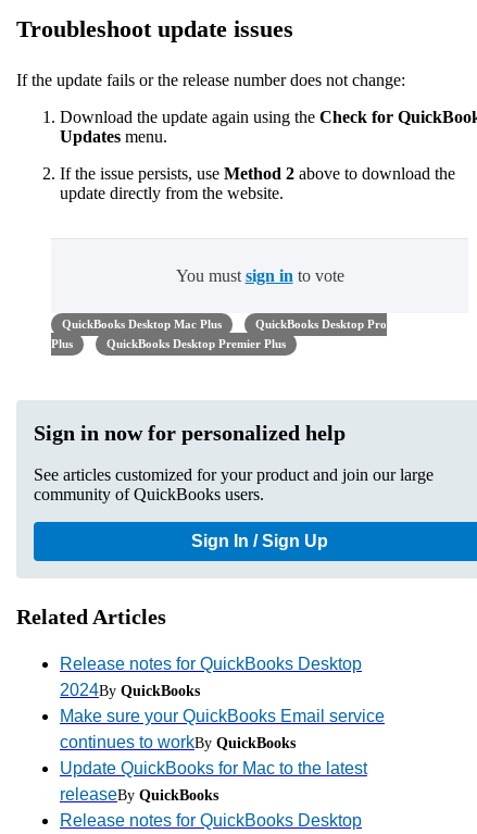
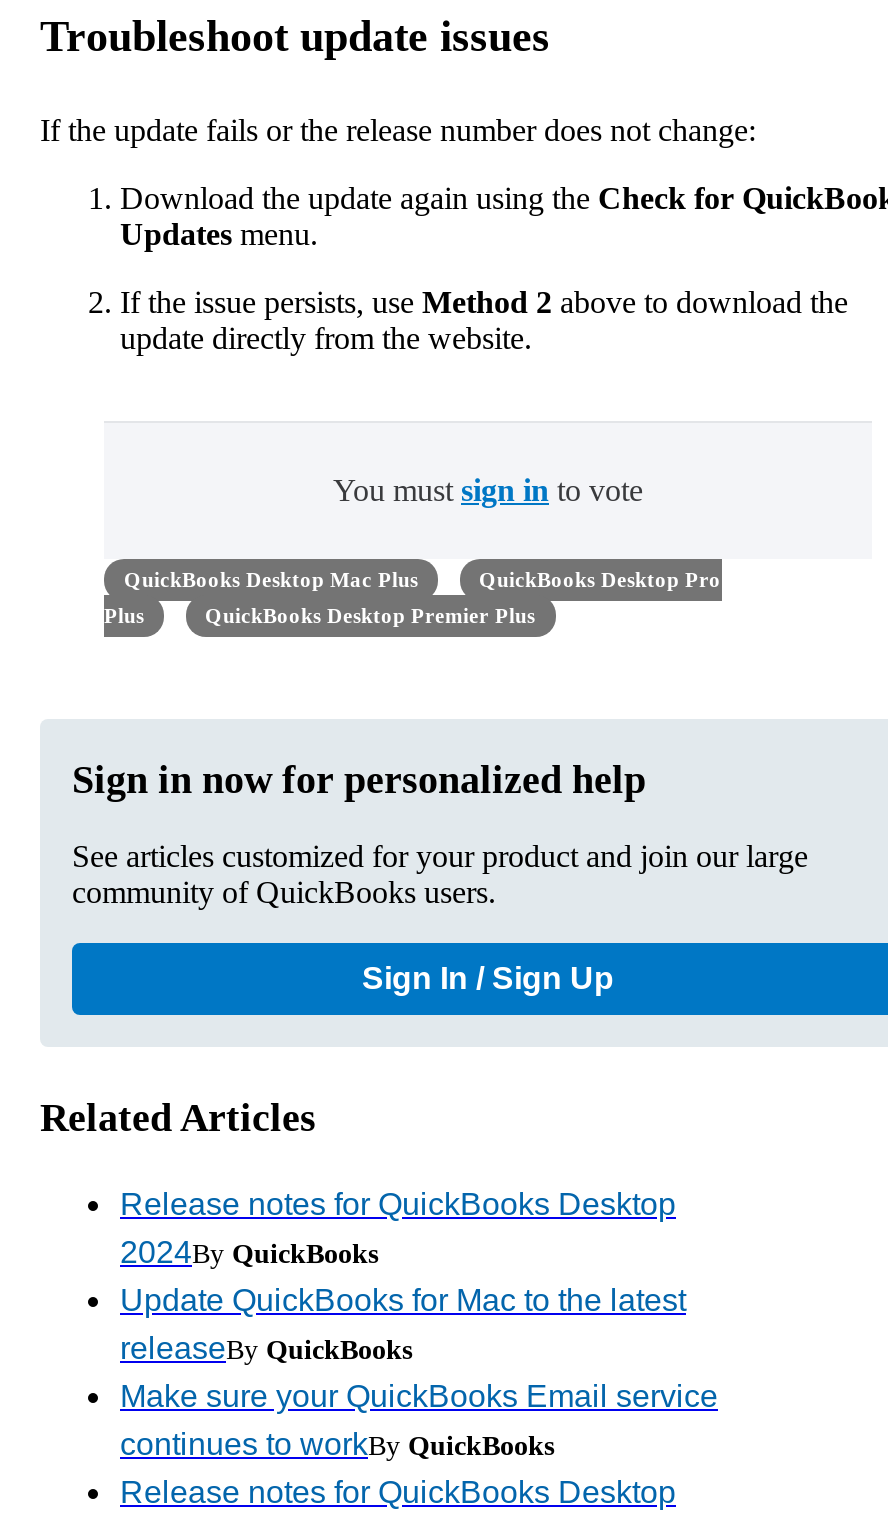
moved [60,707,385,751] -> [120,1379,718,1461]: Make sure your QuickBooks Email service | continues to workBy QuickBooks
moved [60,759,367,803] -> [120,1283,686,1365]: Update QuickBooks for Mac to the latest | releaseBy QuickBooks

